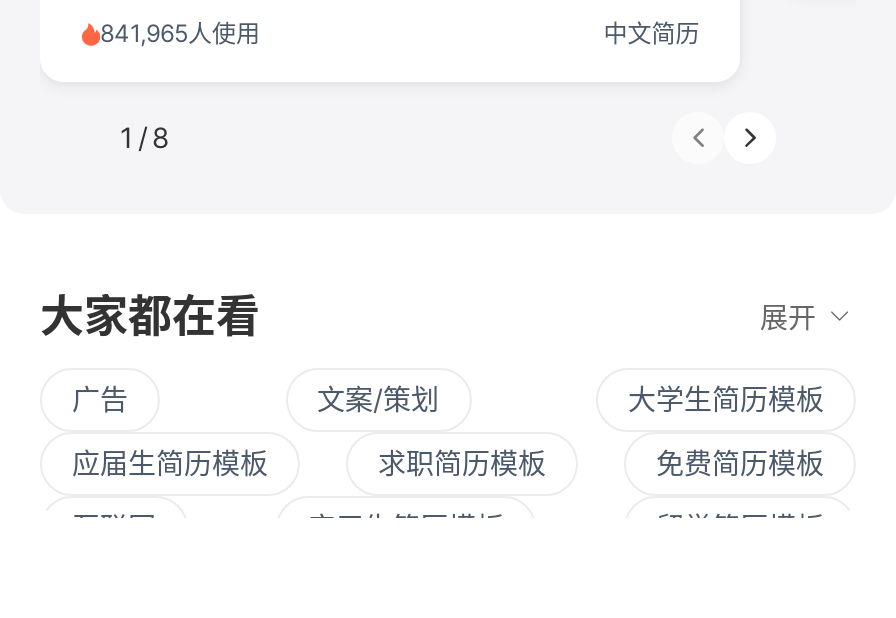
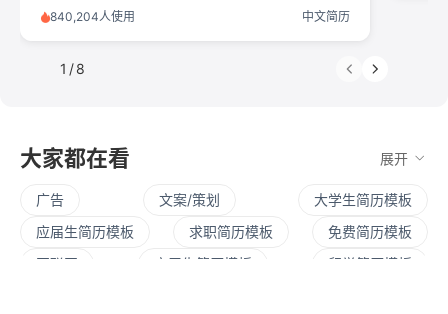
[100,18,260,48] 841,965人使用 -> [50,9,135,24] 840,204人使用

